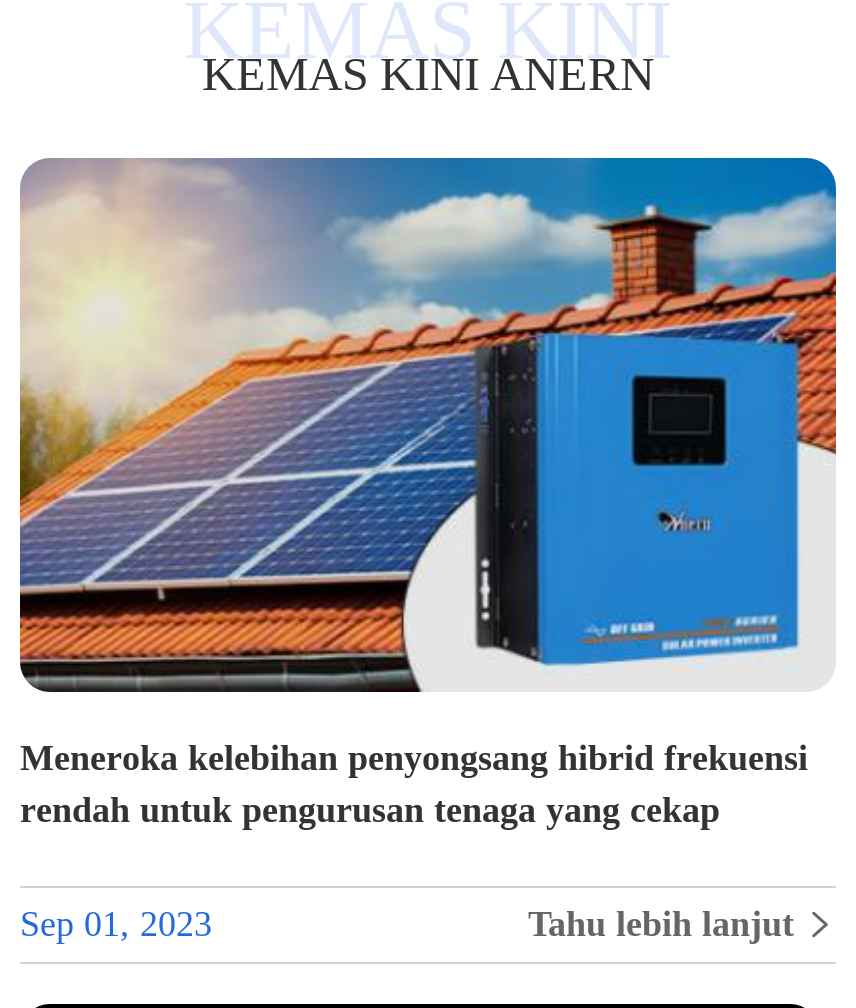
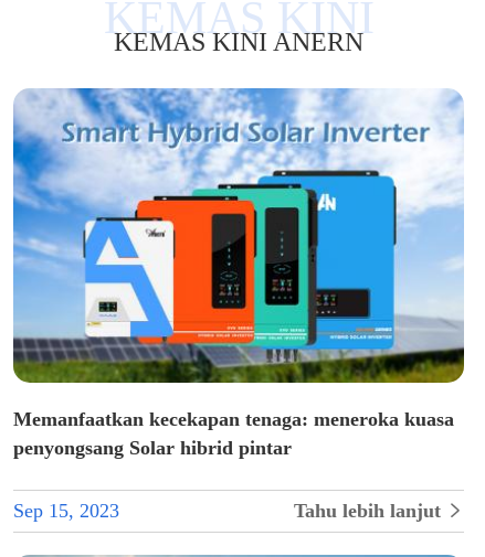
[18,156,838,831] [image] | Meneroka kelebihan penyongsang hibrid frekuensi | rendah untuk pengurusan tenaga yang cekap -> [12,87,465,459] [image] | Memanfaatkan kecekapan tenaga: meneroka kuasa | penyongsang Solar hibrid pintar
[20,905,212,945] Sep 01, 2023 -> [13,500,119,522] Sep 15, 2023

